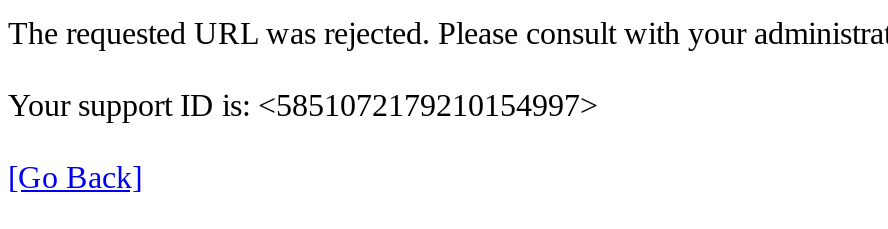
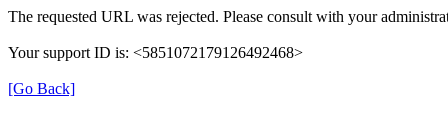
[8,88,598,122] Your support ID is: <5851072179210154997> -> [8,44,303,61] Your support ID is: <5851072179126492468>

